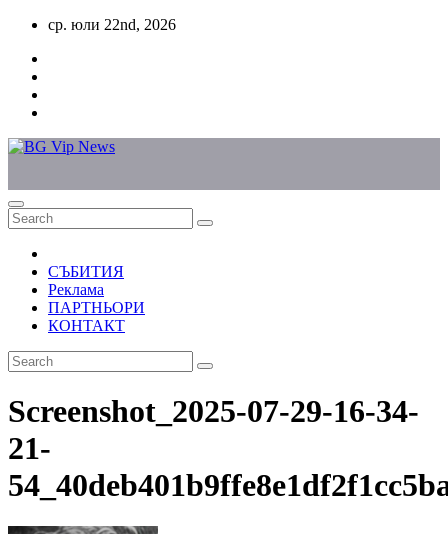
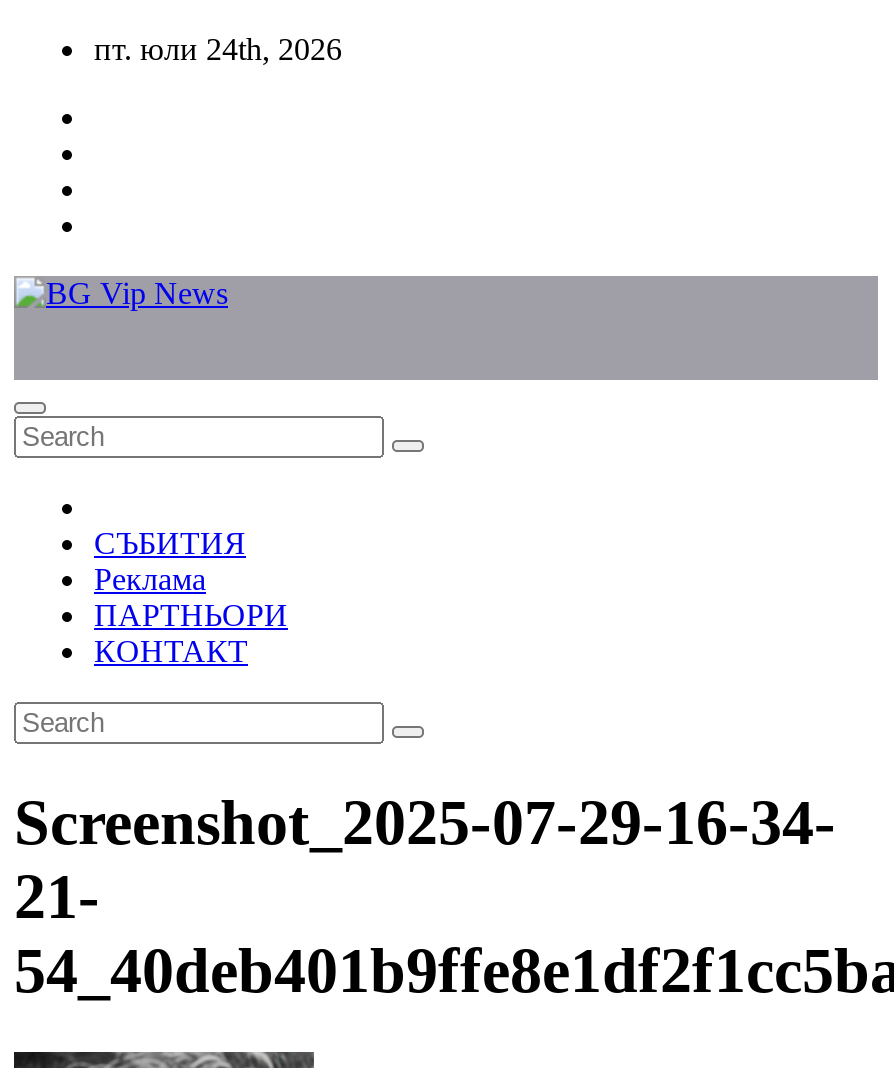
[48,16,176,33] ср. юли 22nd, 2026 -> [94,32,342,66] пт. юли 24th, 2026

